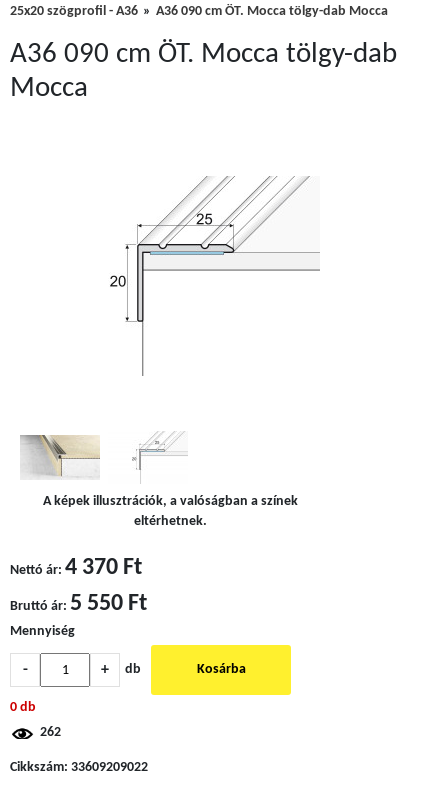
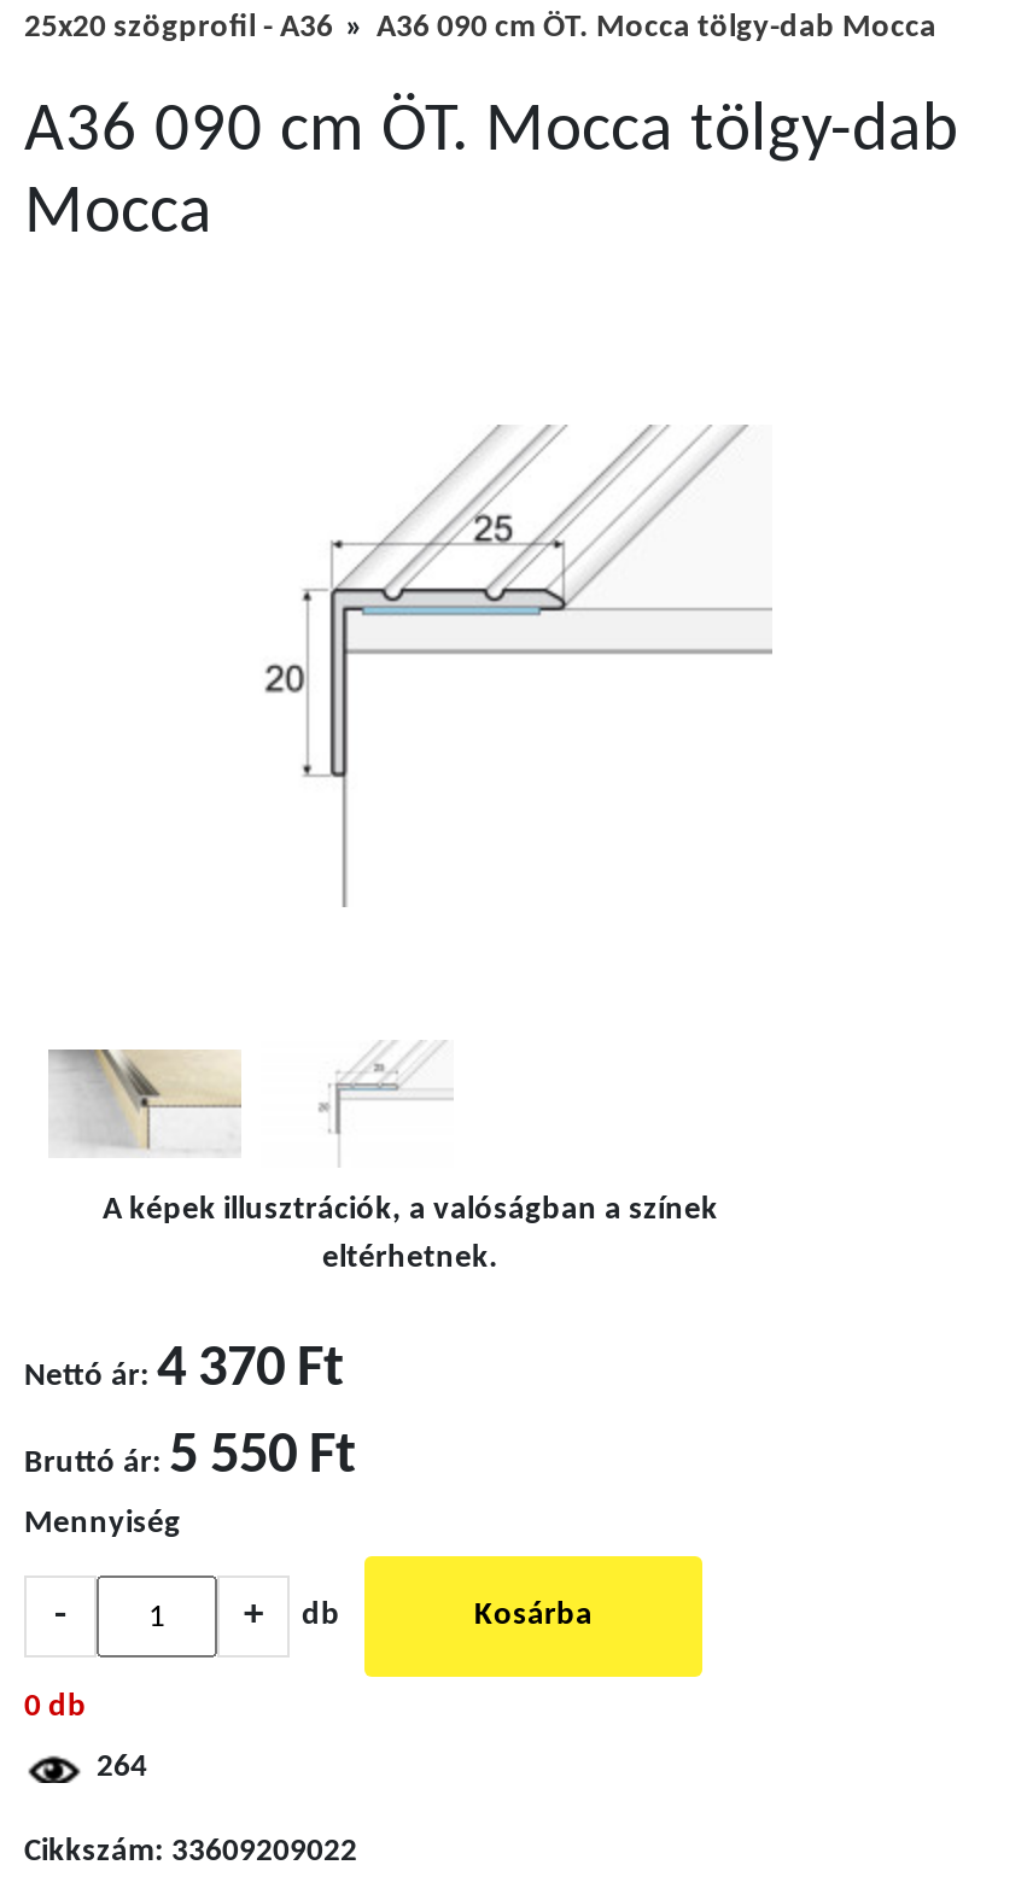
[40,726,61,739] 262 -> [97,1752,147,1783] 264

